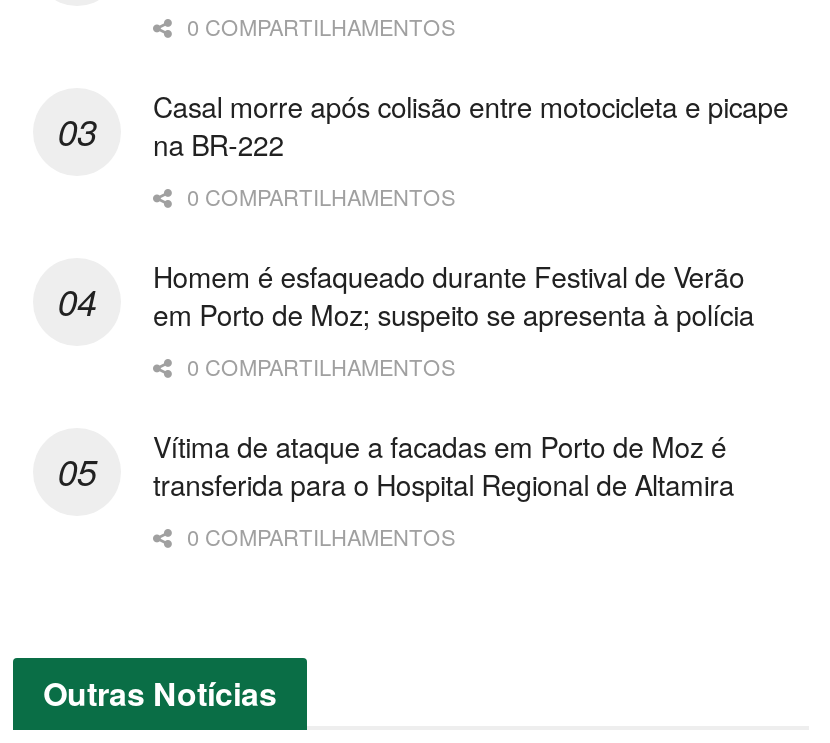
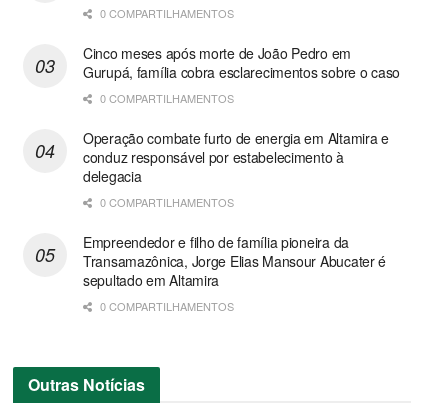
[153,86,788,164] Casal morre após colisão entre motocicleta e picape | na BR-222 -> [83,43,400,82] Cinco meses após morte de João Pedro em | Gurupá, família cobra esclarecimentos sobre o caso
[153,256,754,334] Homem é esfaqueado durante Festival de Verão | em Porto de Moz; suspeito se apresenta à polícia -> [83,128,389,186] Operação combate furto de energia em Altamira e | conduz responsável por estabelecimento à | delegacia
[153,426,734,504] Vítima de ataque a facadas em Porto de Moz é | transferida para o Hospital Regional de Altamira -> [83,232,386,290] Empreendedor e filho de família pioneira da | Transamazônica, Jorge Elias Mansour Abucater é | sepultado em Altamira

